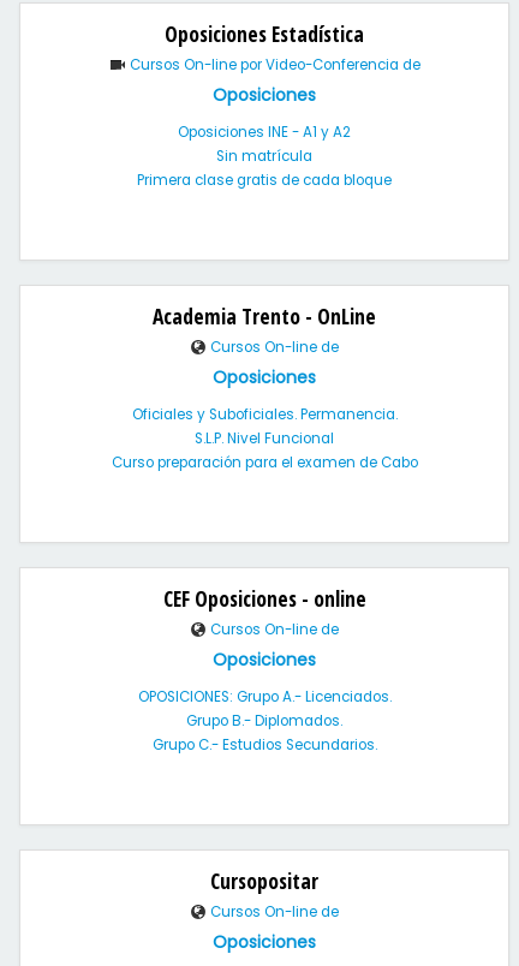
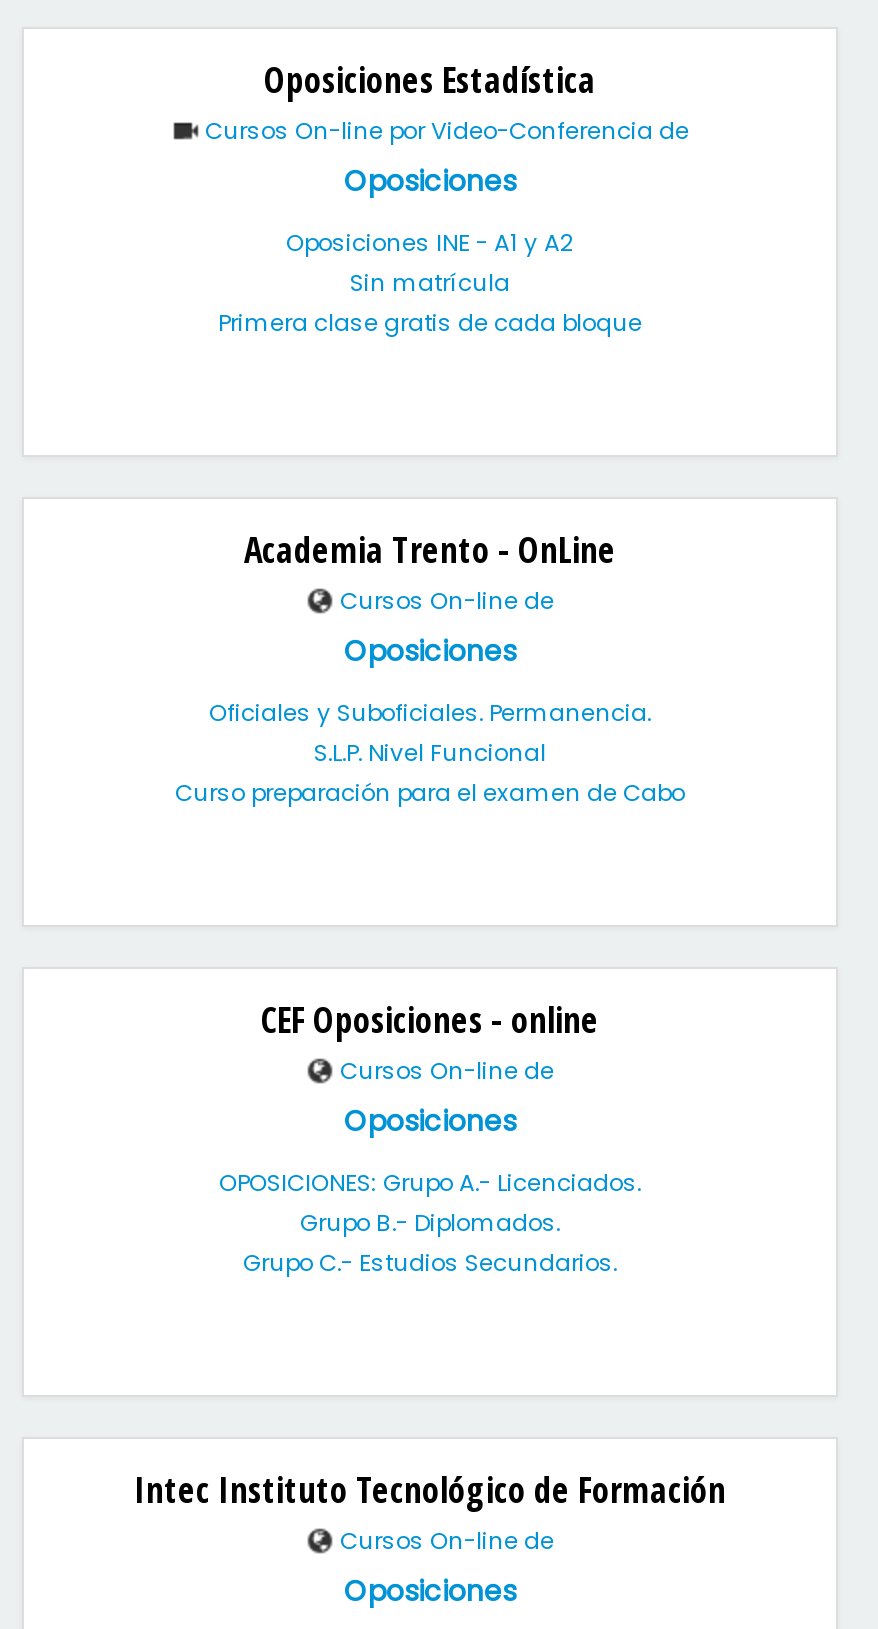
[210,866,318,895] Cursopositar -> [134,1465,726,1513] Intec Instituto Tecnológico de Formación

